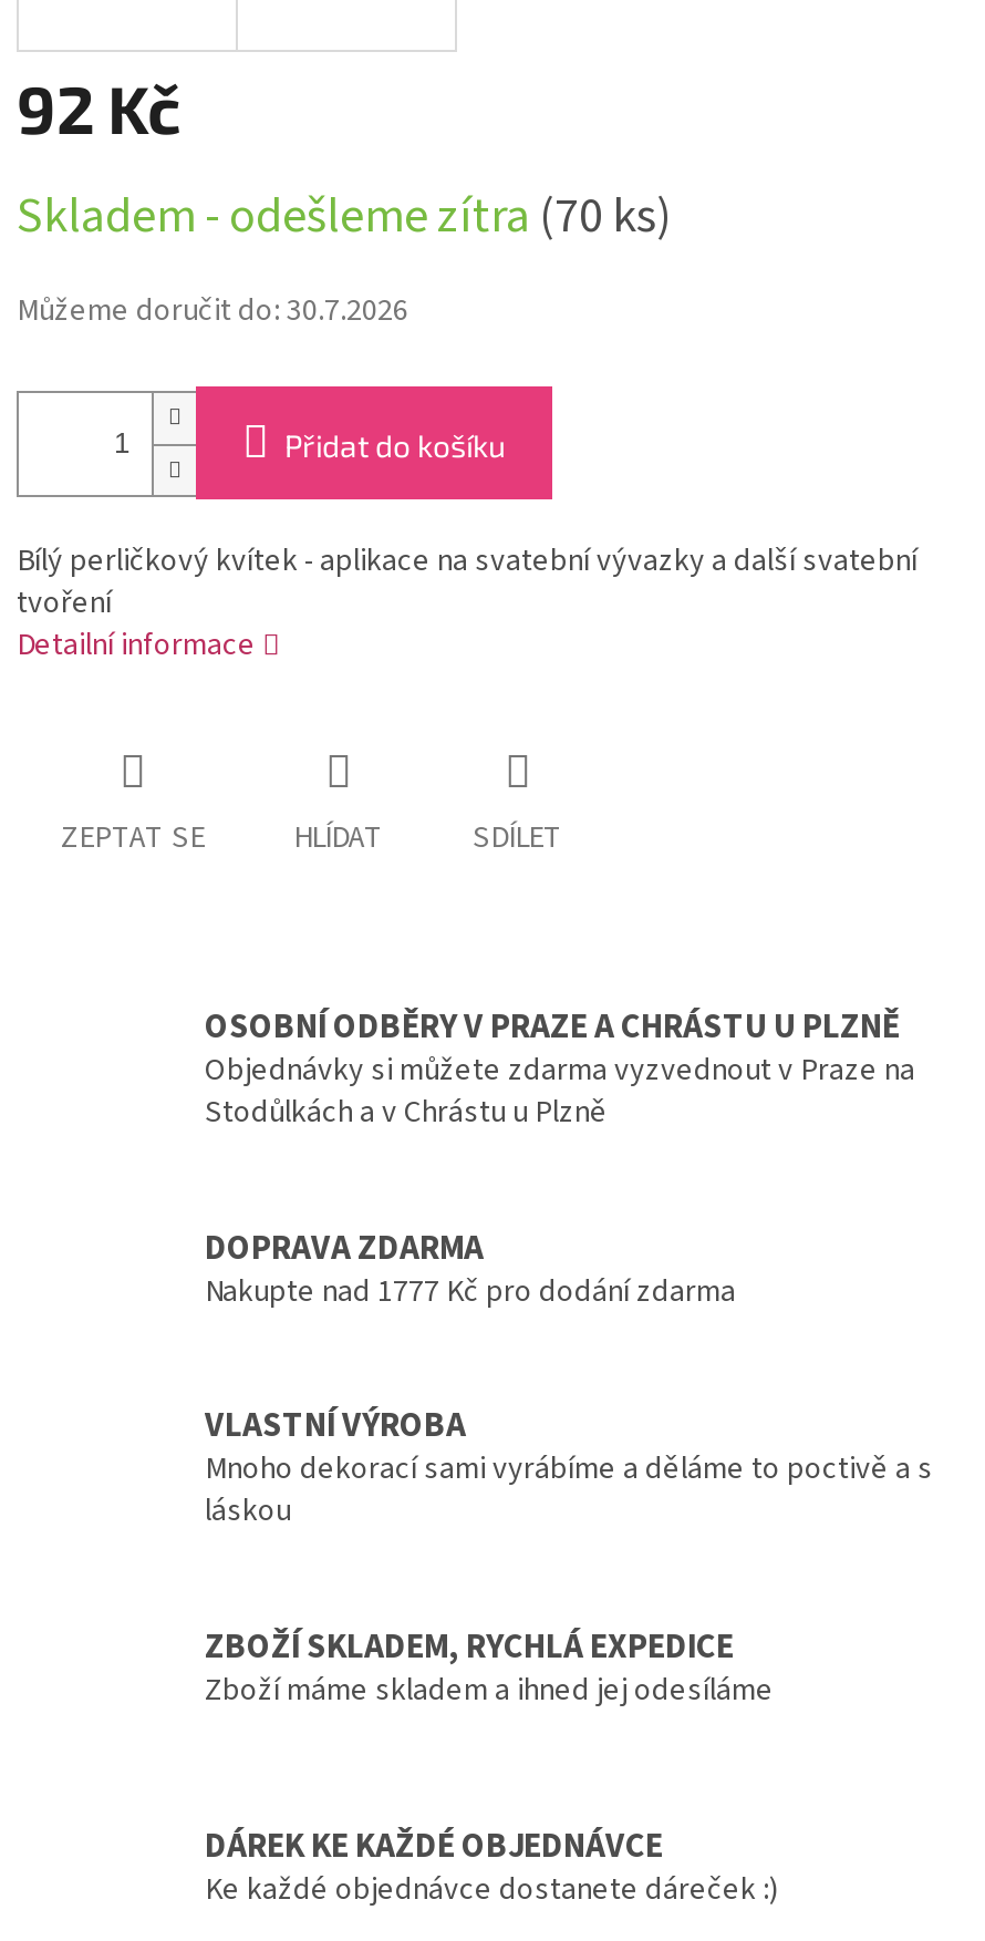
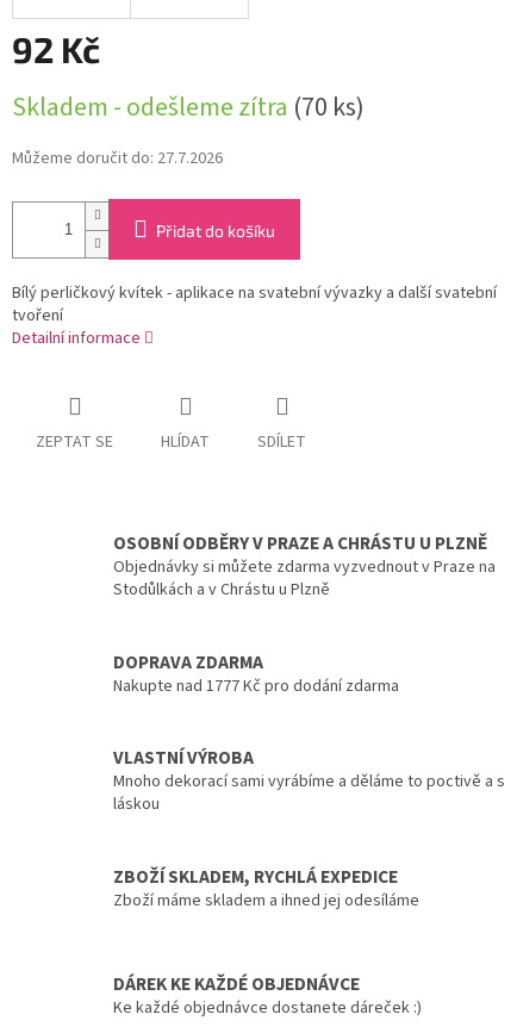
[17,290,408,334] Můžeme doručit do: 30.7.2026 -> [12,147,223,171] Můžeme doručit do: 27.7.2026

